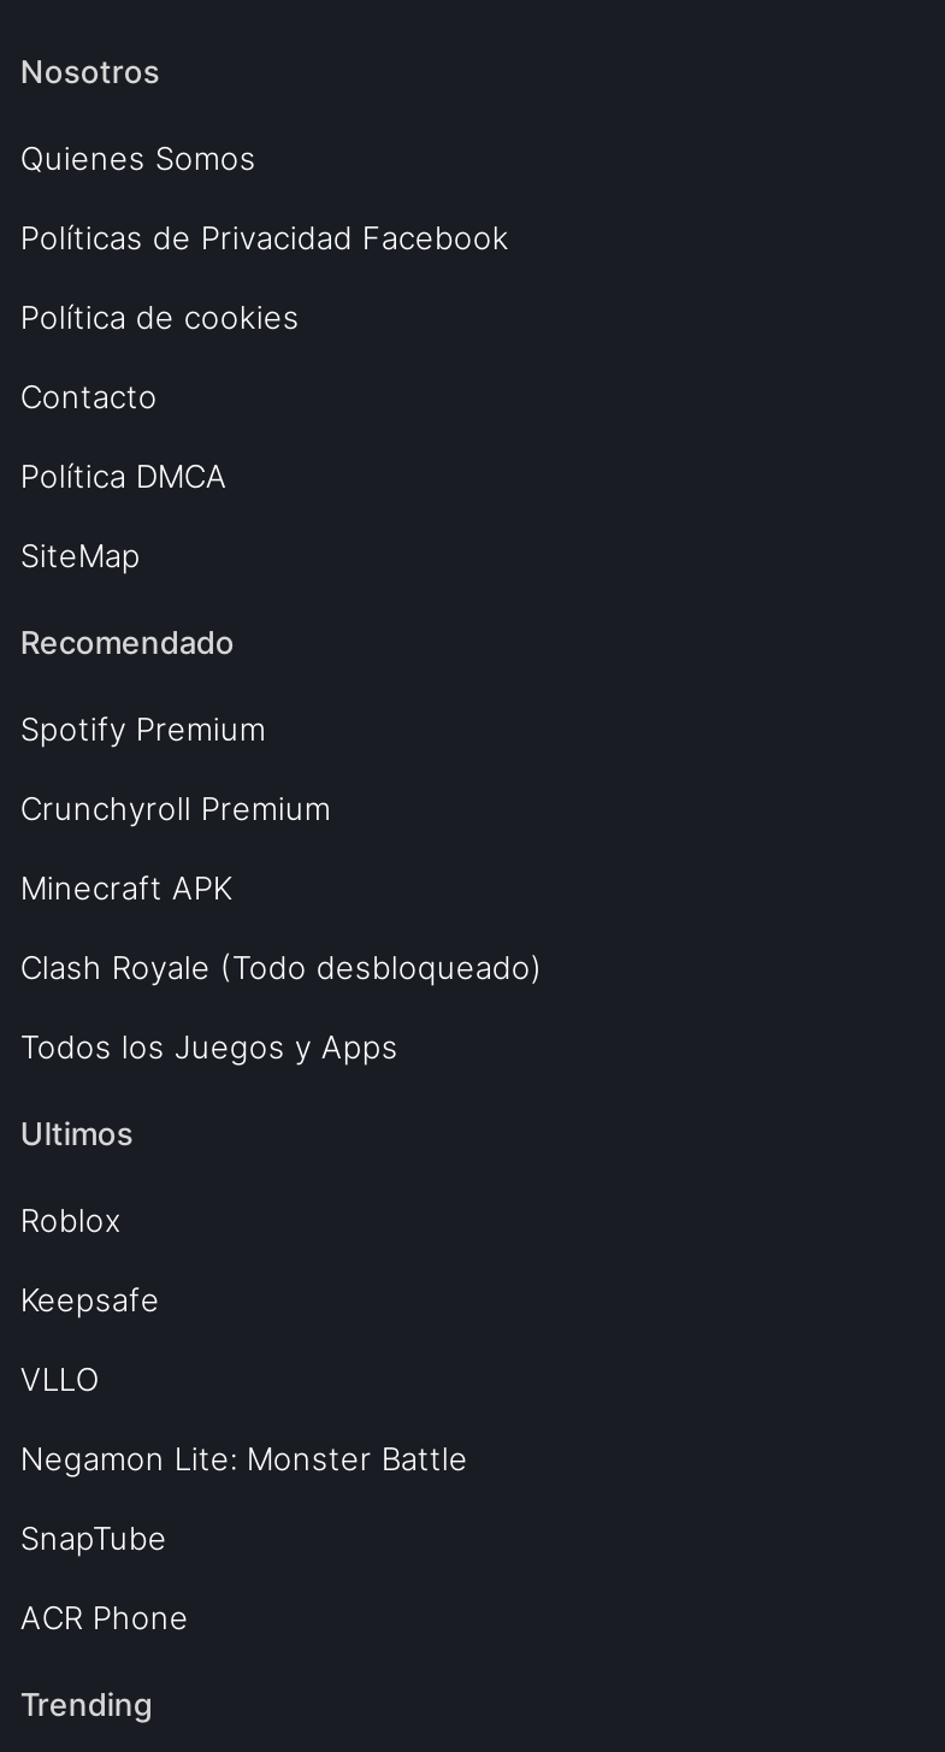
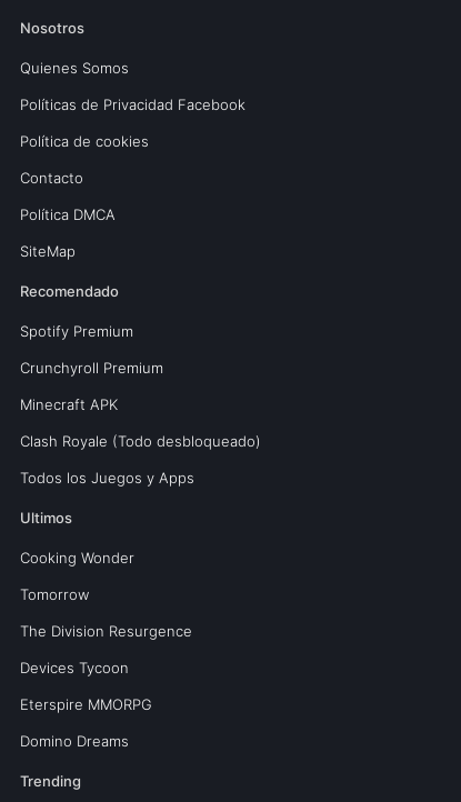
[20,1200,121,1239] Roblox -> [20,549,134,566] Cooking Wonder
[20,1280,160,1318] Keepsafe -> [20,585,89,603] Tomorrow
[20,1359,100,1398] VLLO -> [20,622,192,640] The Division Resurgence
[20,1439,468,1477] Negamon Lite: Monster Battle -> [20,659,129,676] Devices Tycoon
[20,1518,167,1557] SnapTube -> [20,695,152,713] Eterspire MMORPG
[20,1598,189,1636] ACR Phone -> [20,732,129,750] Domino Dreams

